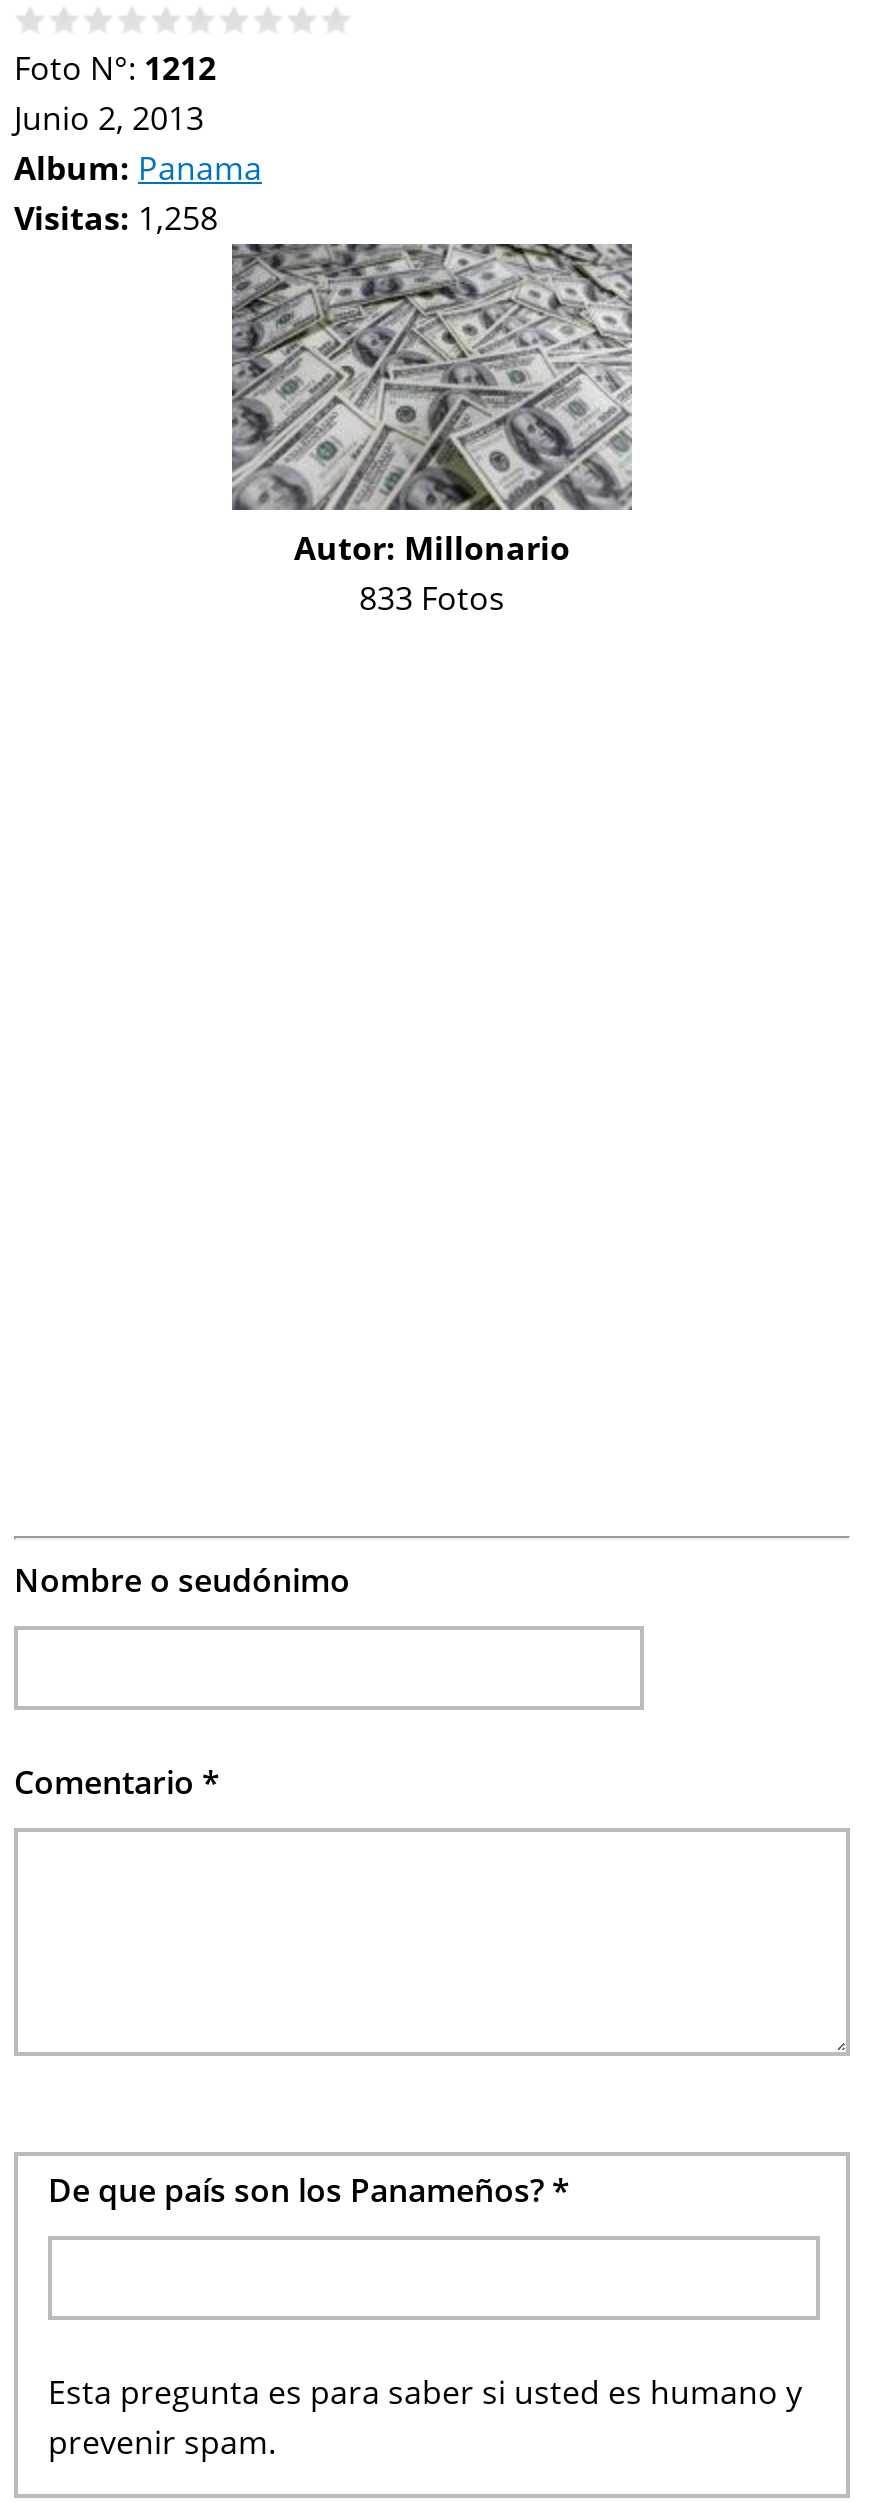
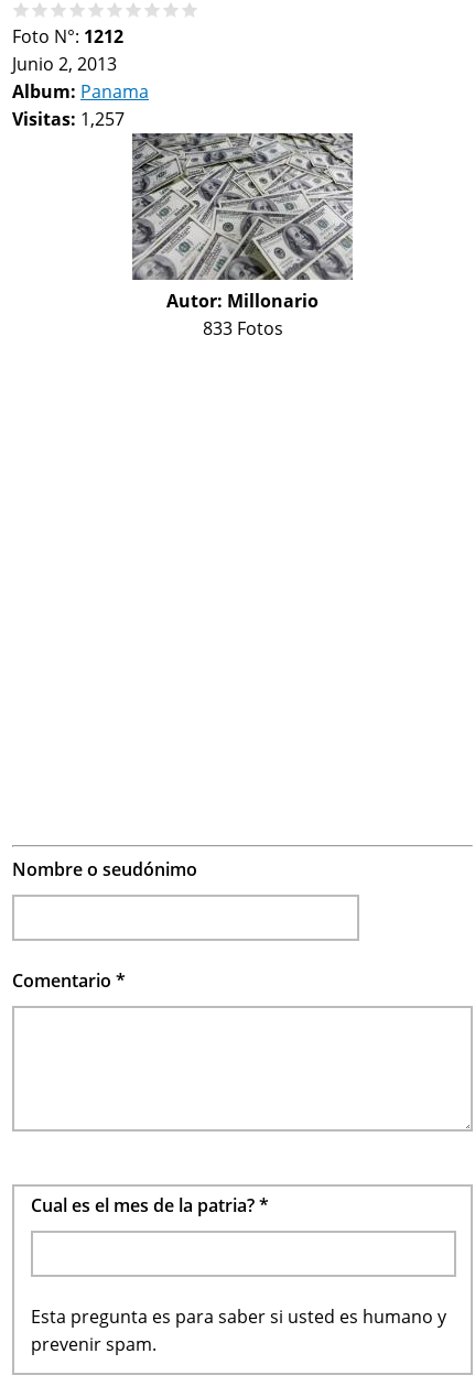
[14,195,218,239] Visitas: 1,258 -> [12,107,125,131] Visitas: 1,257
[48,2167,570,2211] De que país son los Panameños? * -> [31,1193,269,1217] Cual es el mes de la patria? *

